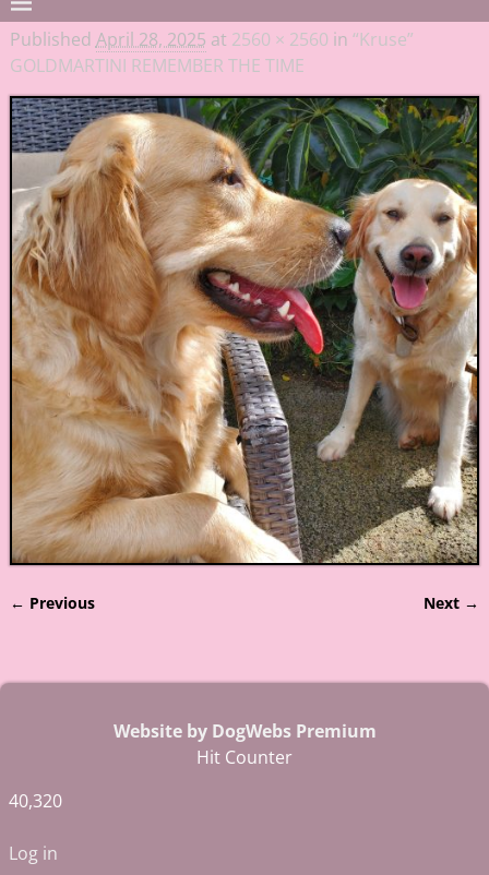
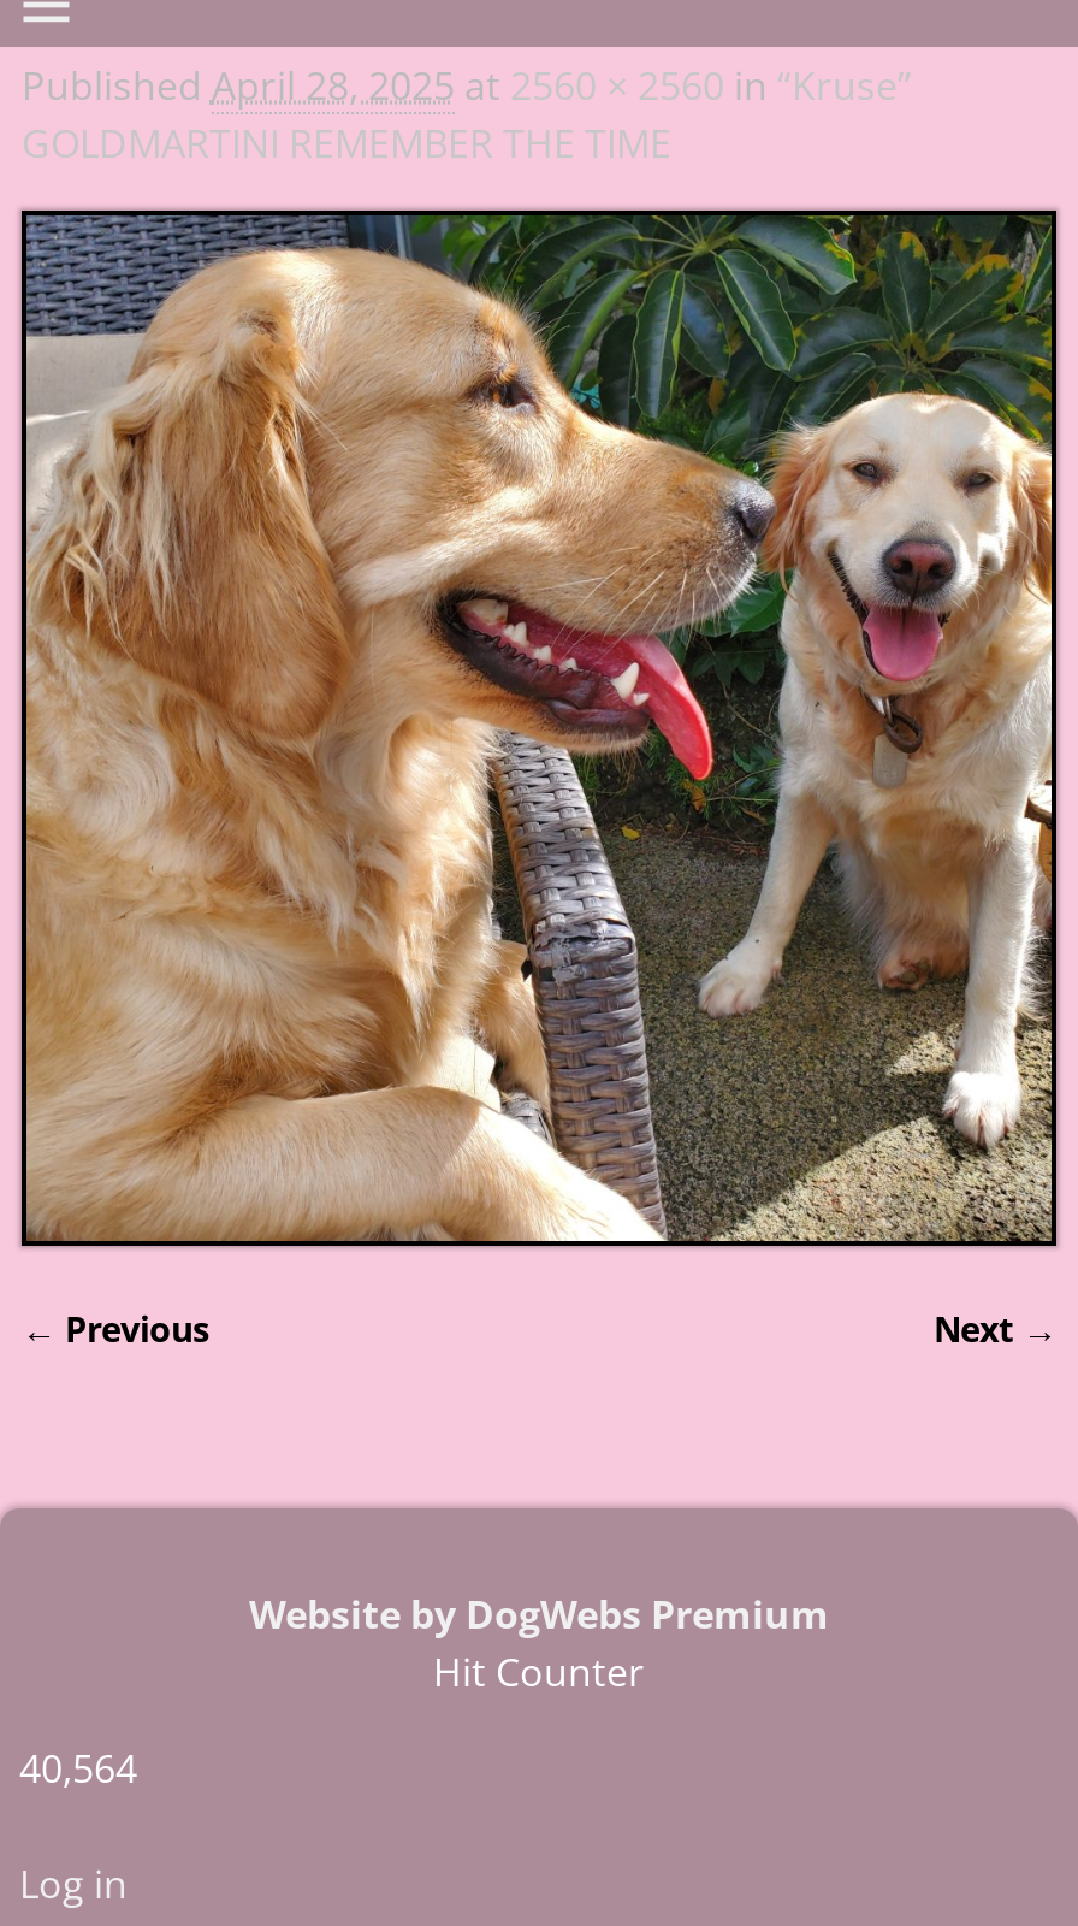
[9,789,62,813] 40,320 -> [19,1742,137,1795] 40,564

